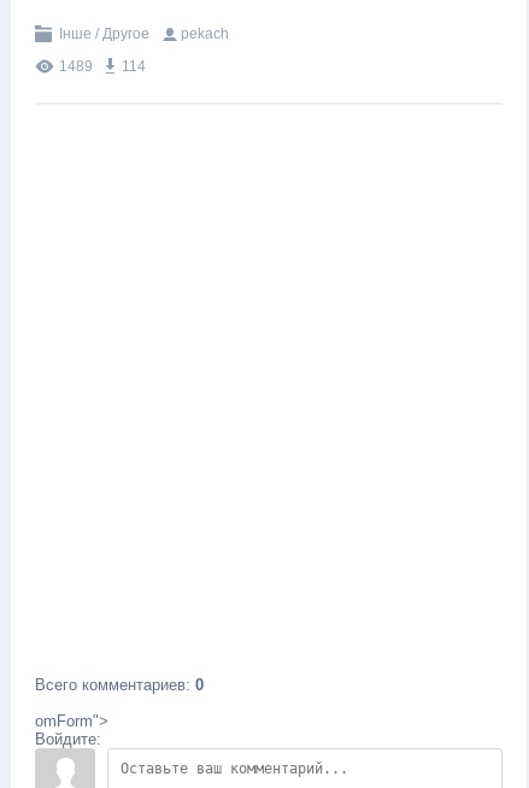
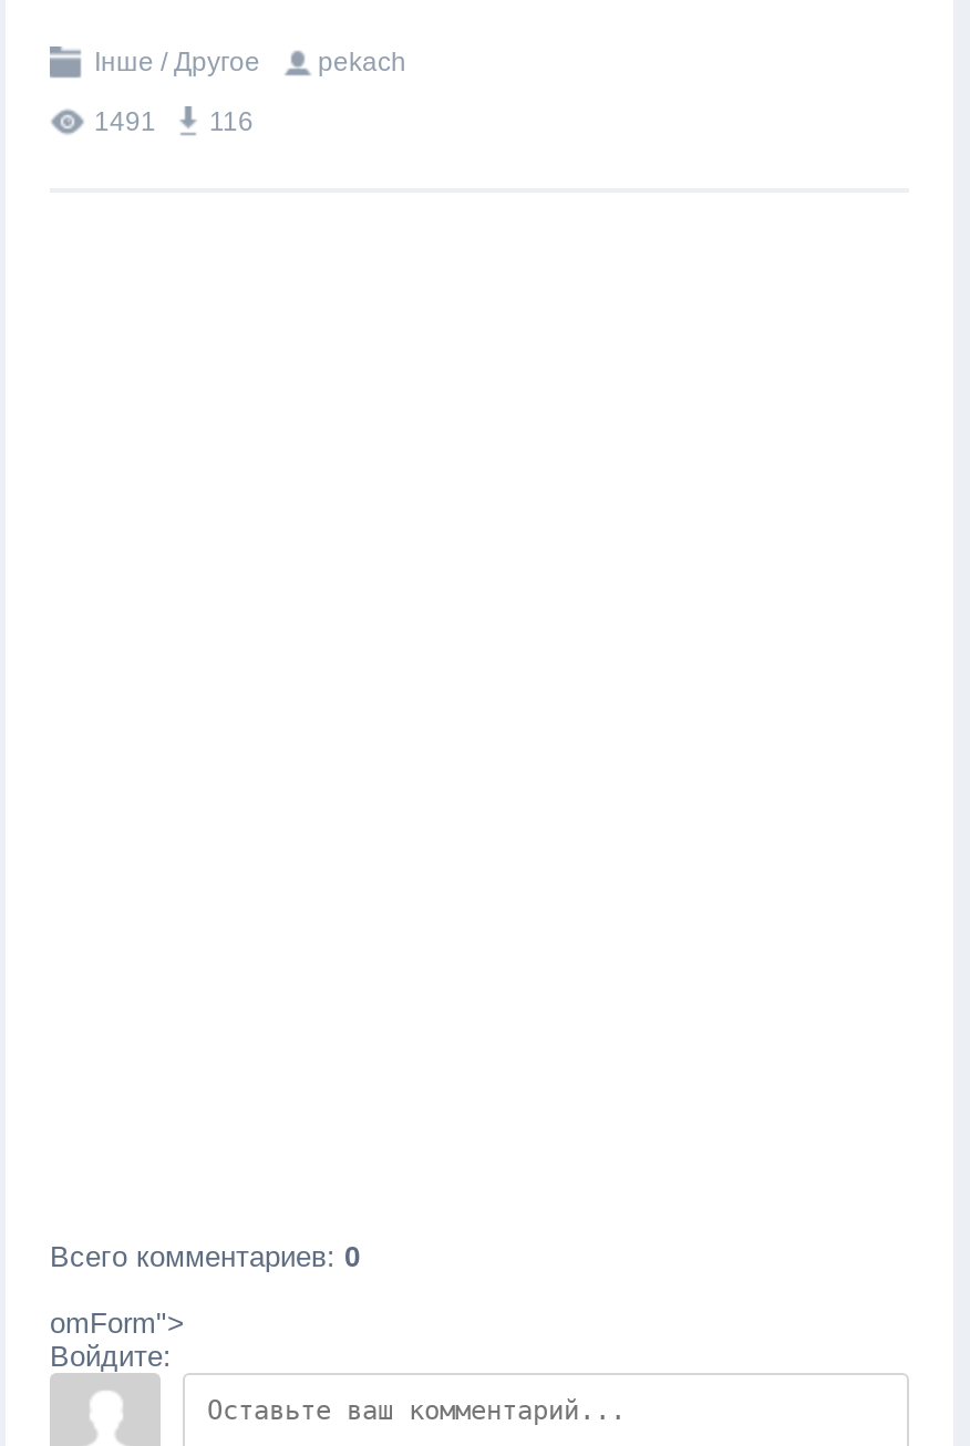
[59,58,93,75] 1489 -> [94,106,156,137] 1491
[122,58,146,75] 114 -> [209,106,254,137] 116

